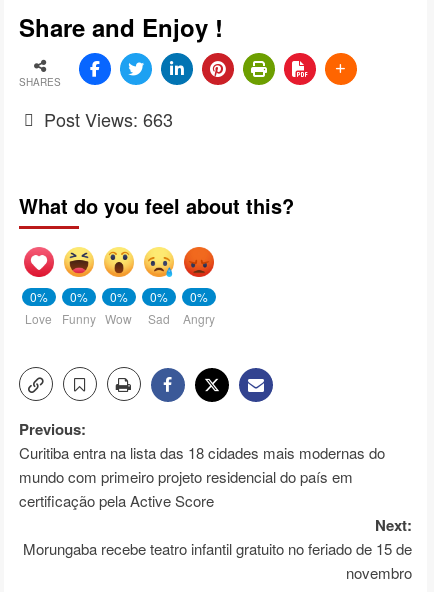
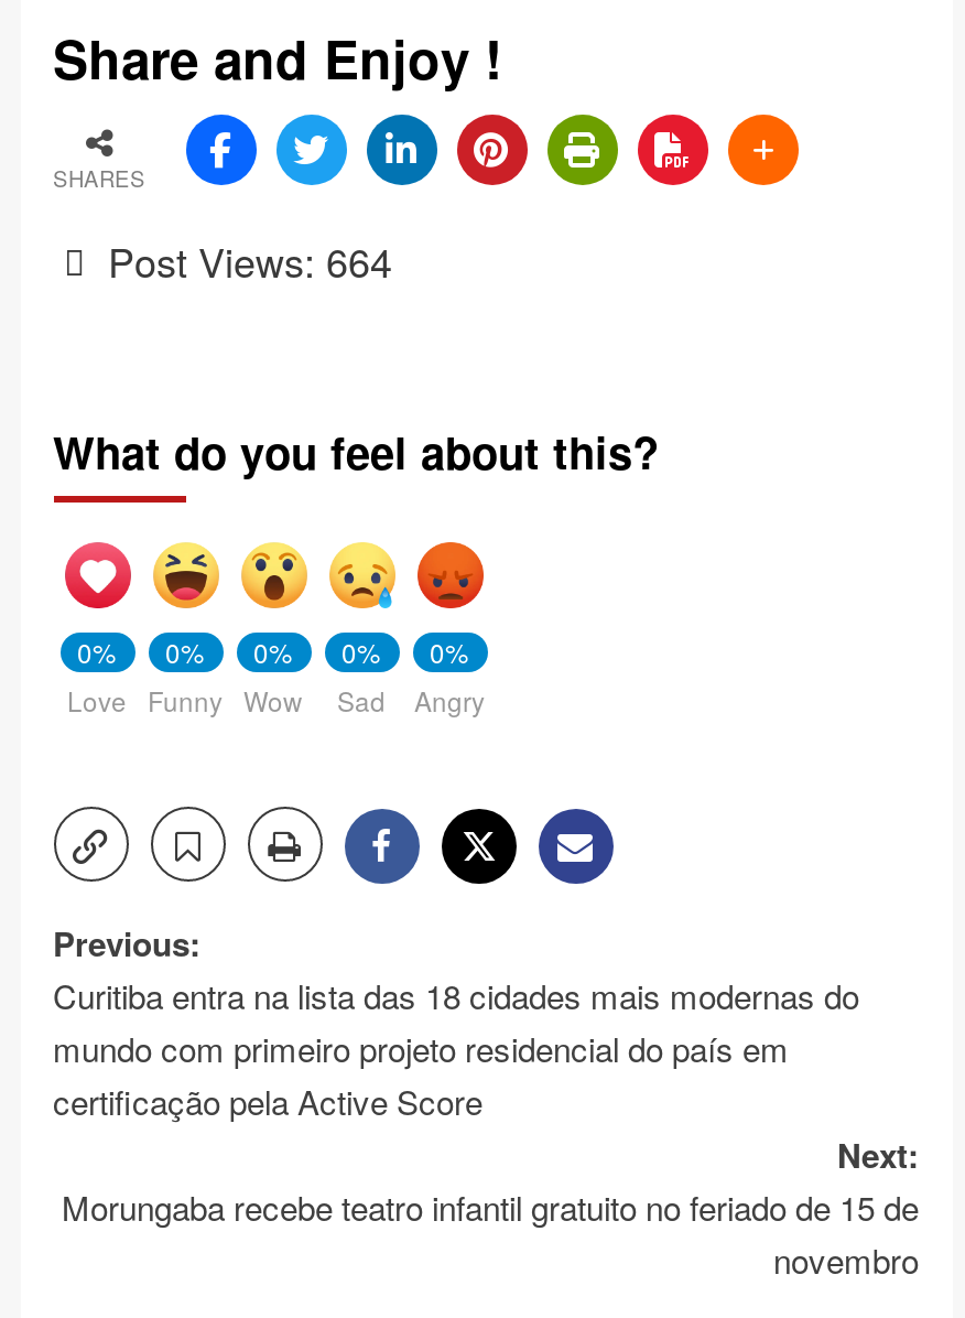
[43,106,172,132] Post Views: 663 -> [108,231,392,288] Post Views: 664

